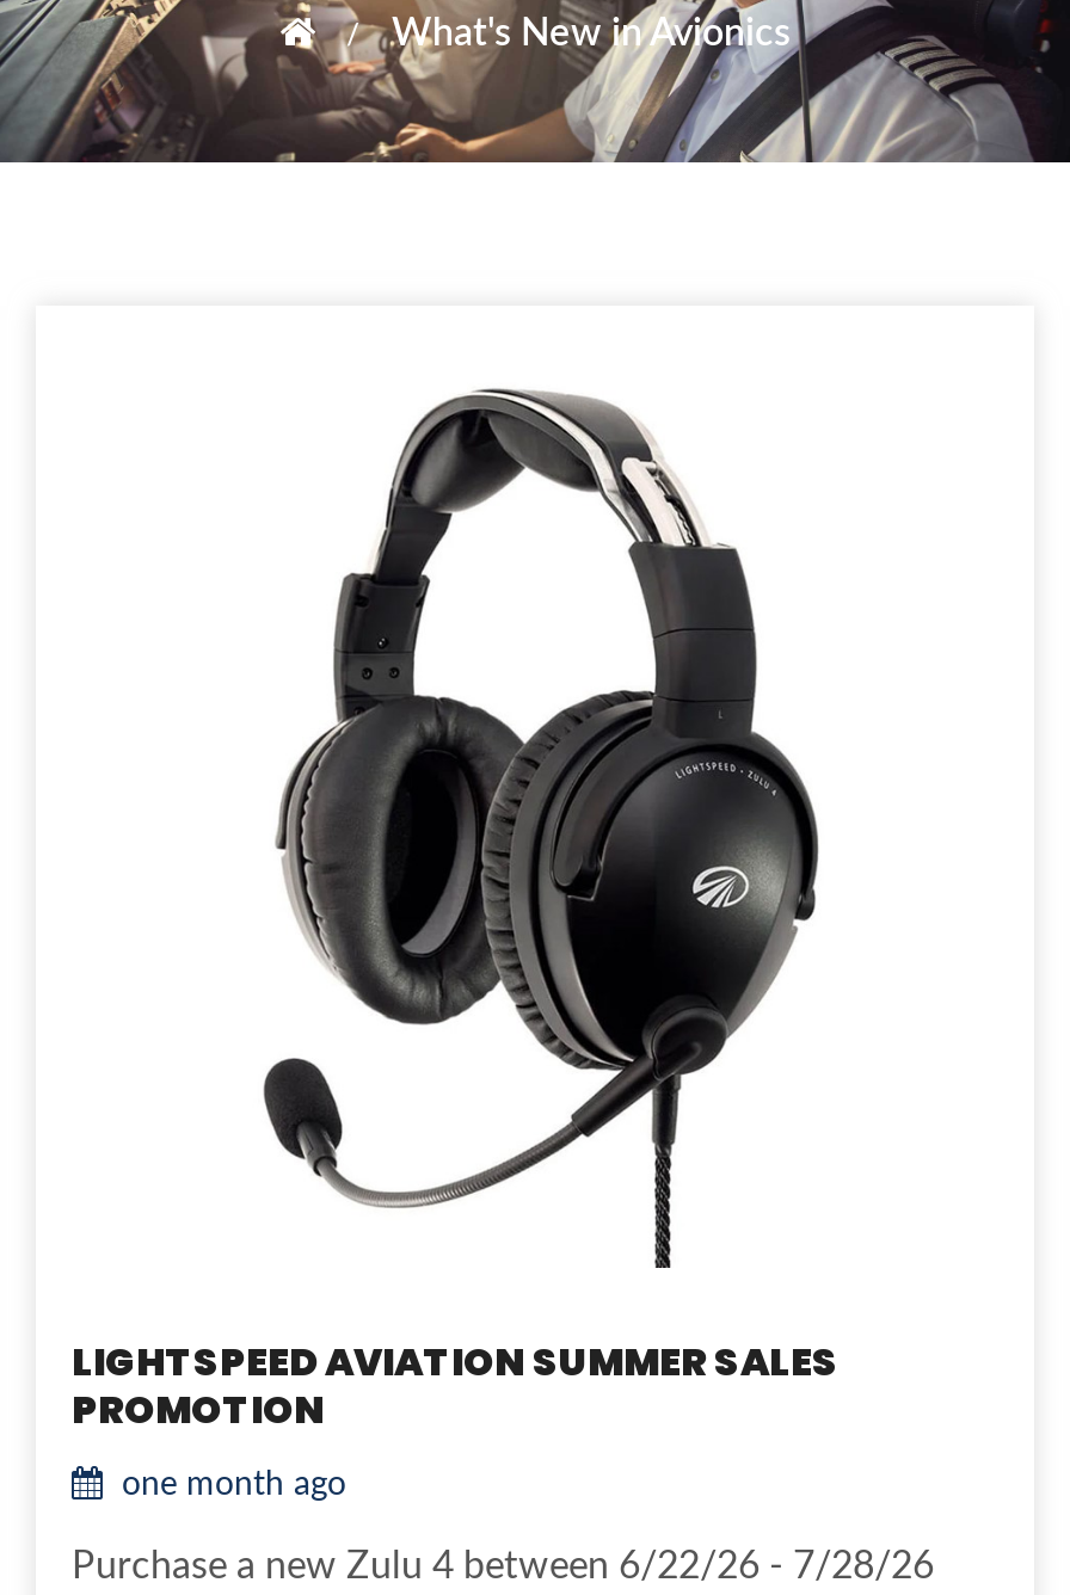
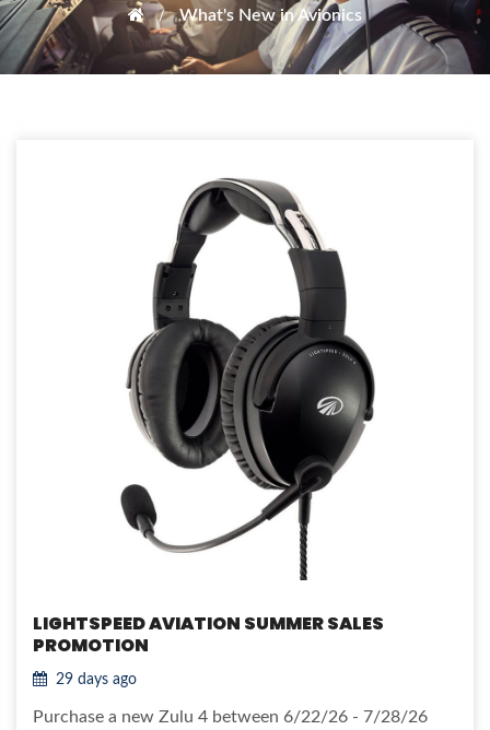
[122,1468,346,1502] one month ago -> [56,672,137,687] 29 days ago

